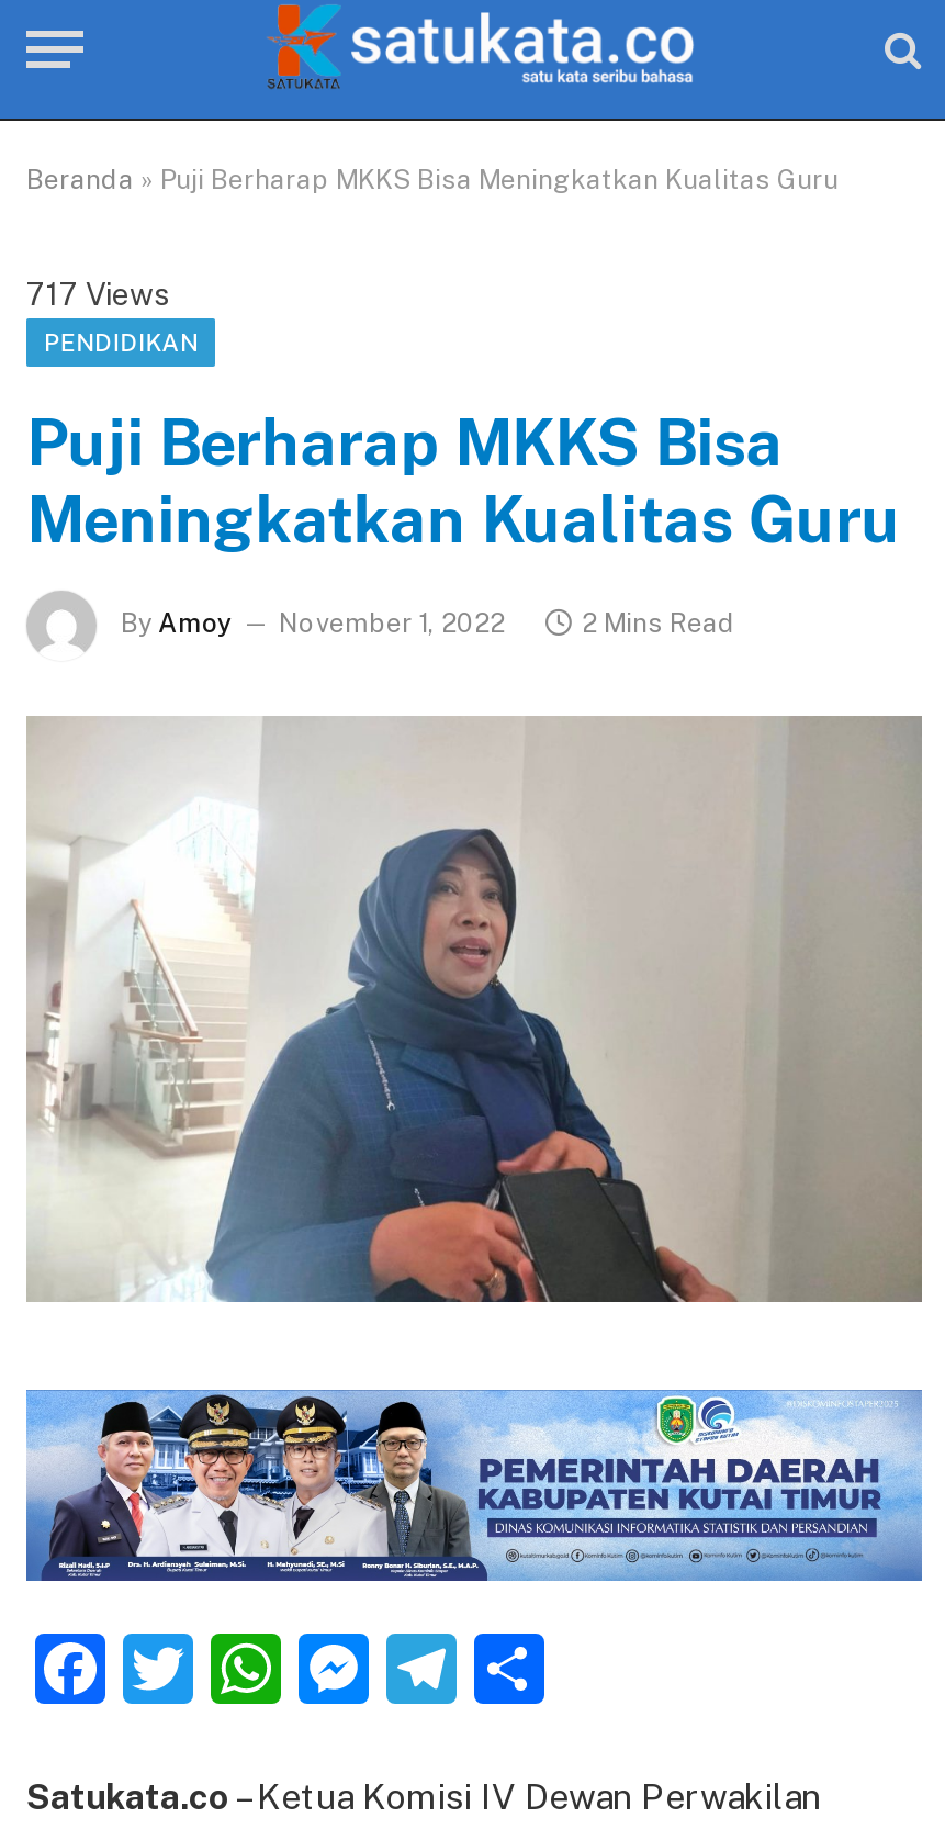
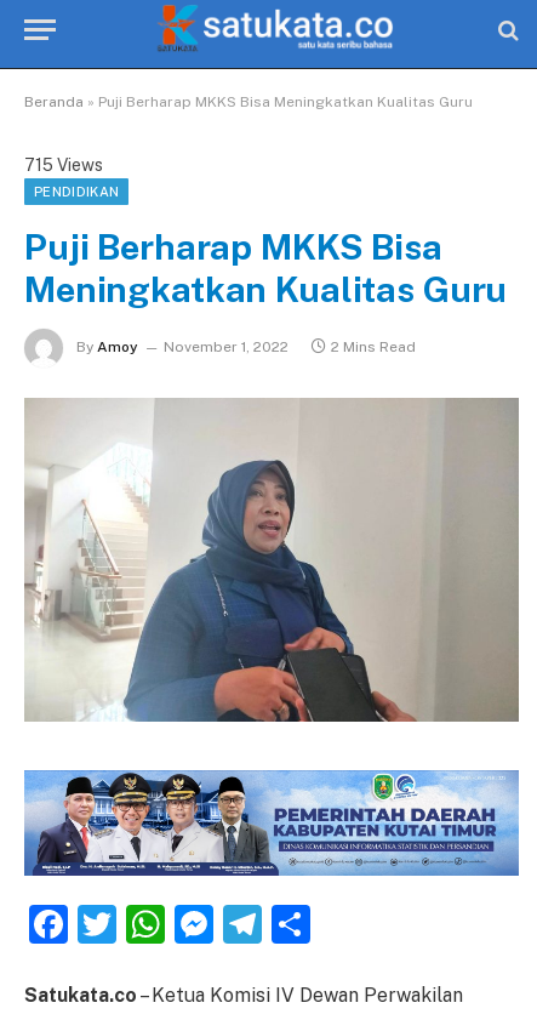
[26,277,169,312] 717 Views -> [24,155,103,175] 715 Views

